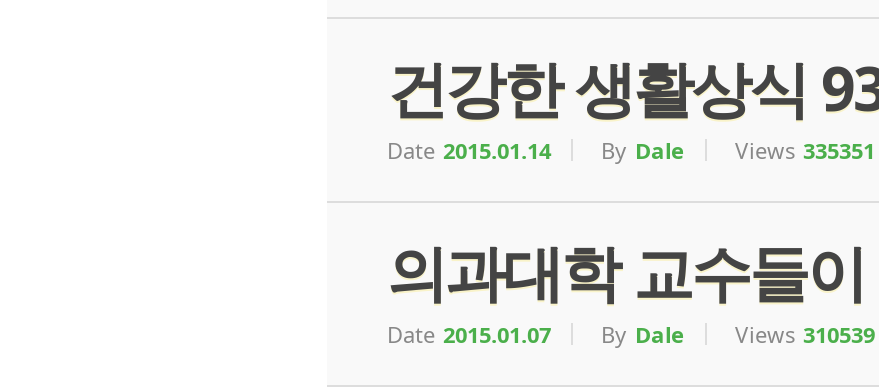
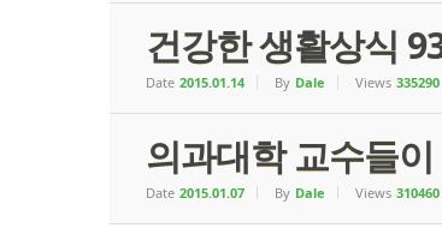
[387,135,875,165] Date 2015.01.14 By Dale Views 335351 -> [146,73,440,91] Date 2015.01.14 By Dale Views 335290
[387,319,875,349] Date 2015.01.07 By Dale Views 310539 -> [146,184,440,202] Date 2015.01.07 By Dale Views 310460

